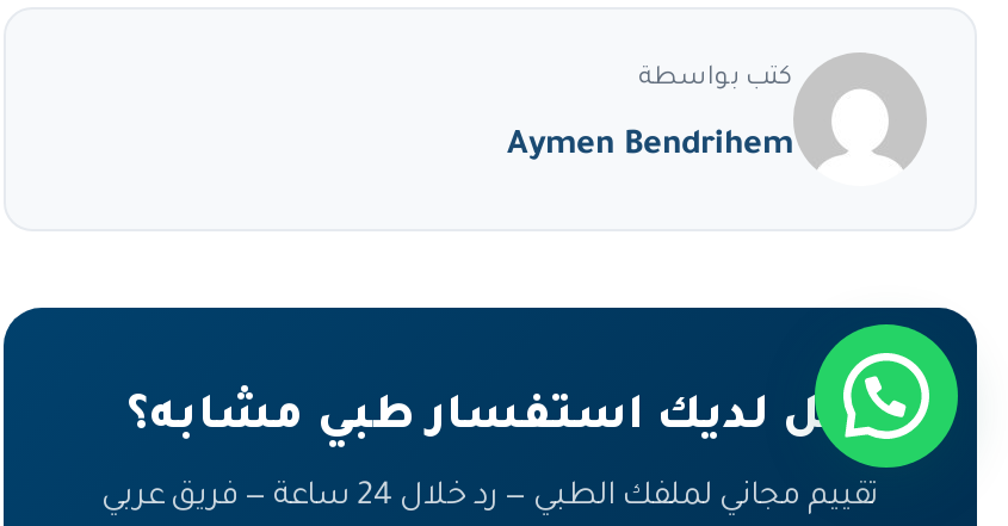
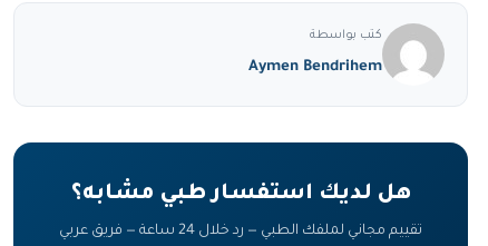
[812,322,960,470] [image] -> none

